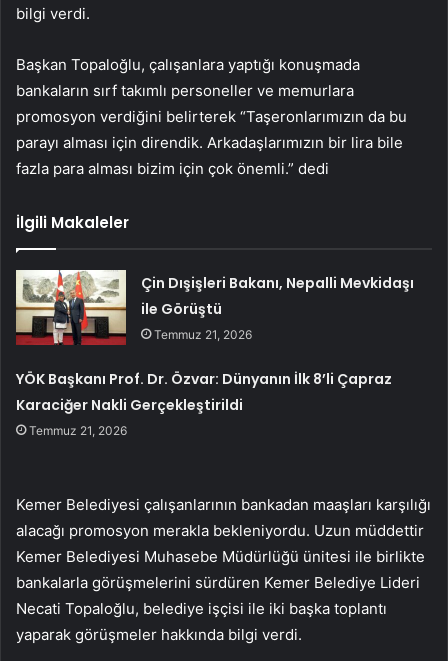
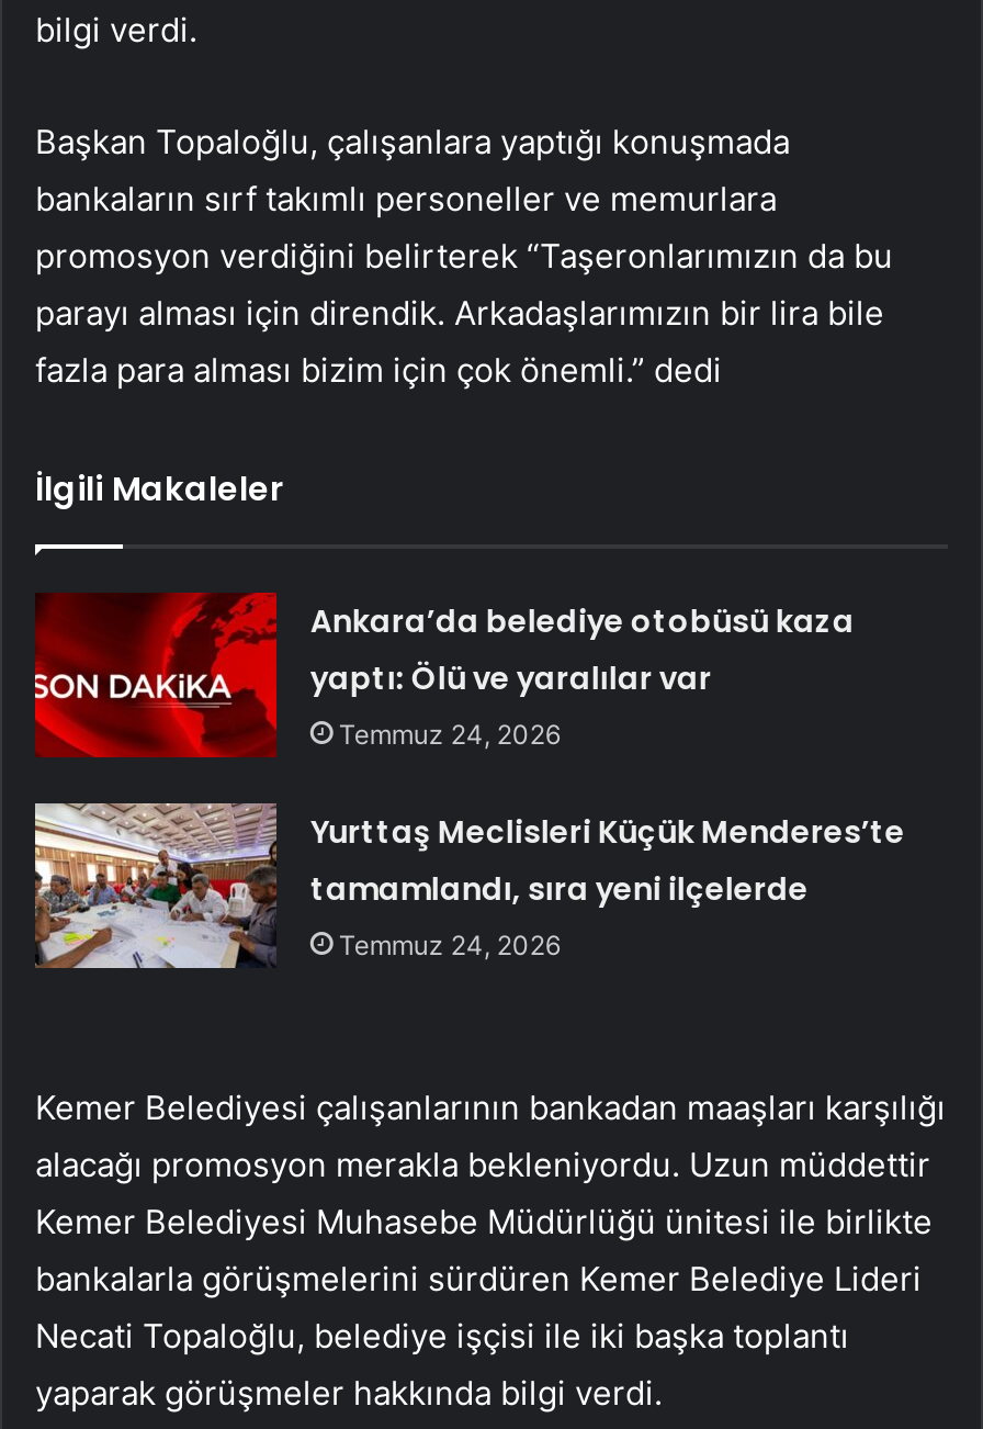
[15,269,414,345] [image] | Çin Dışişleri Bakanı, Nepalli Mevkidaşı | ile Görüştü | Temmuz 21, 2026 -> [33,590,854,759] [image] | Ankara’da belediye otobüsü kaza | yaptı: Ölü ve yaralılar var | Temmuz 24, 2026
[16,369,392,438] YÖK Başkanı Prof. Dr. Özvar: Dünyanın İlk 8’li Çapraz | Karaciğer Nakli Gerçekleştirildi | Temmuz 21, 2026 -> [310,811,905,962] Yurttaş Meclisleri Küçük Menderes’te | tamamlandı, sıra yeni ilçelerde | Temmuz 24, 2026

